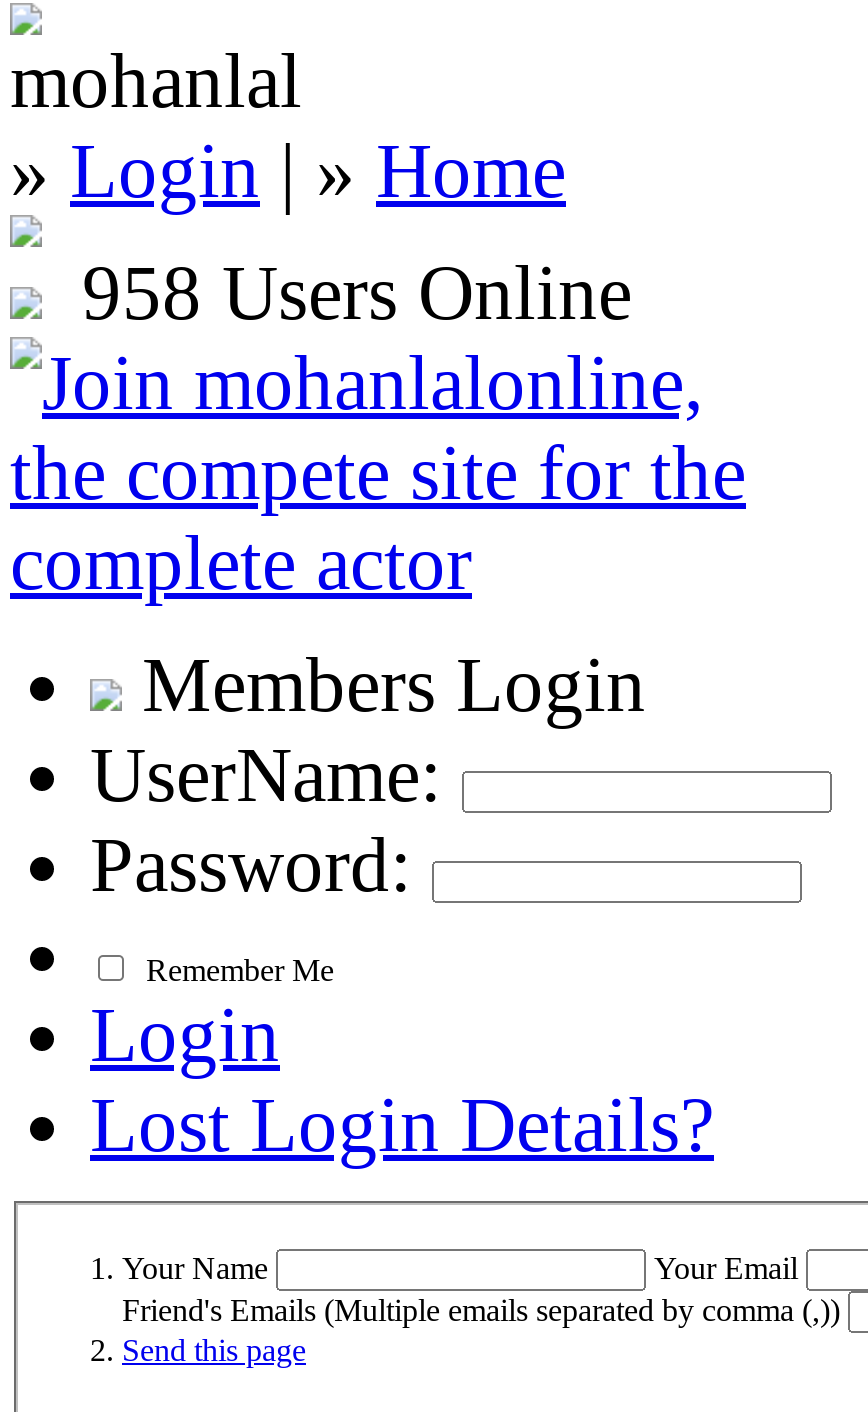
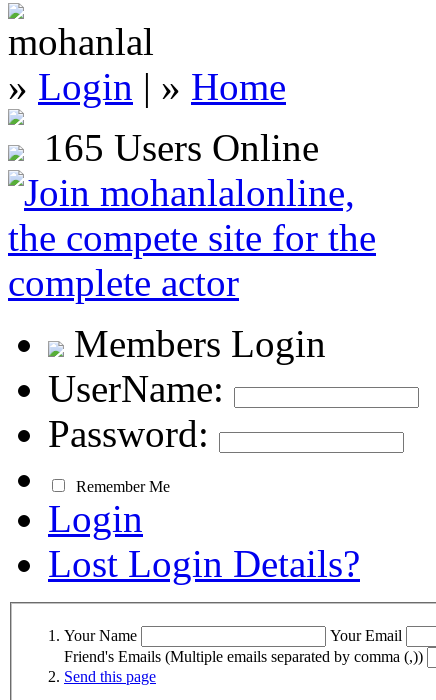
[42,249,632,335] 958 Users Online -> [24,126,319,169] 165 Users Online

